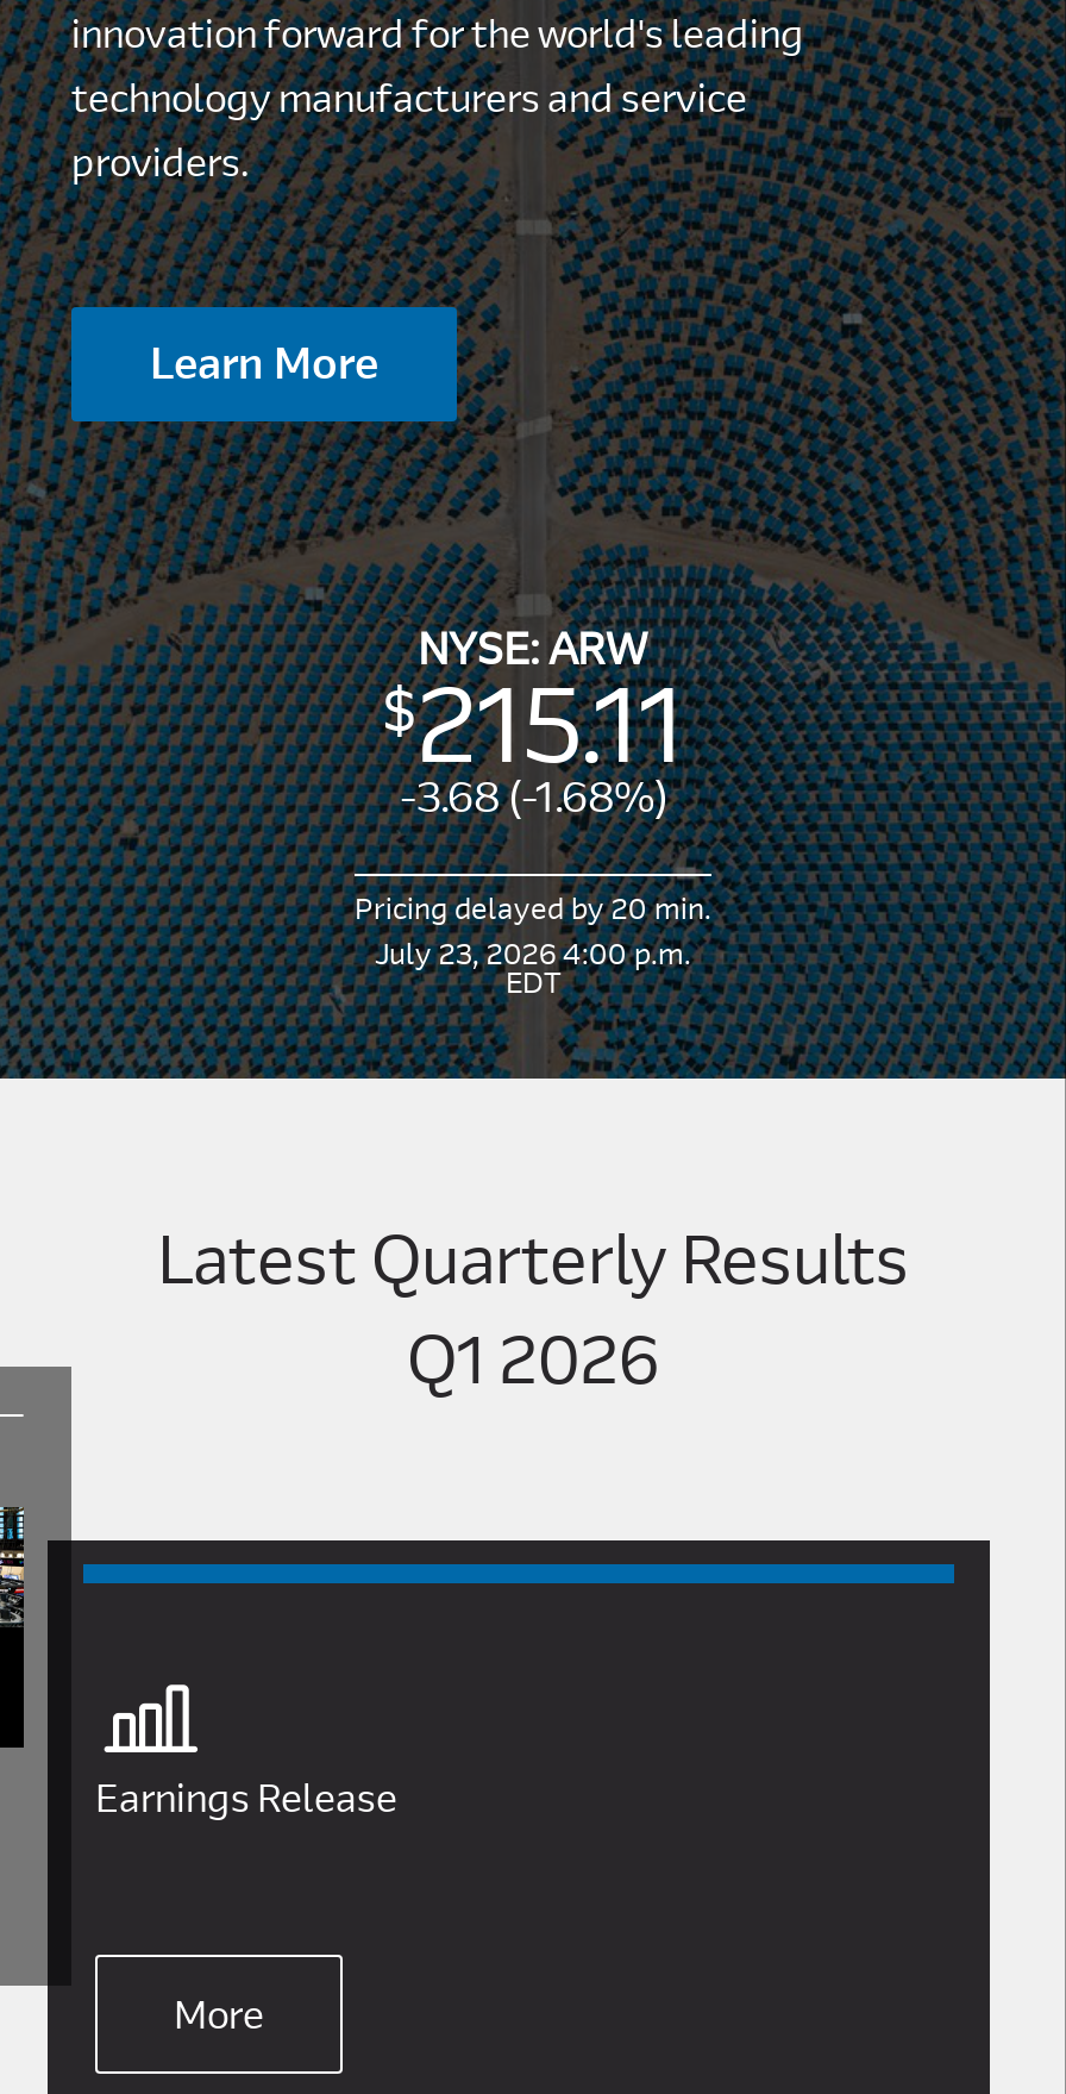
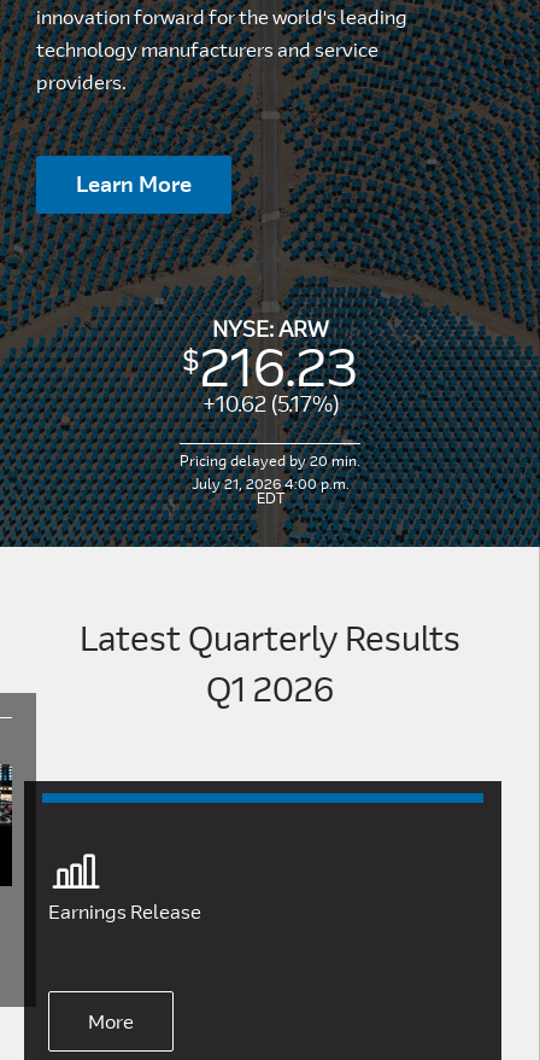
[400,652,684,824] 215.11 | -3.68 (-1.68%) -> [200,331,358,418] 216.23 | +10.62 (5.17%)
[375,933,691,971] July 23, 2026 4:00 p.m. -> [191,473,349,493] July 21, 2026 4:00 p.m.

